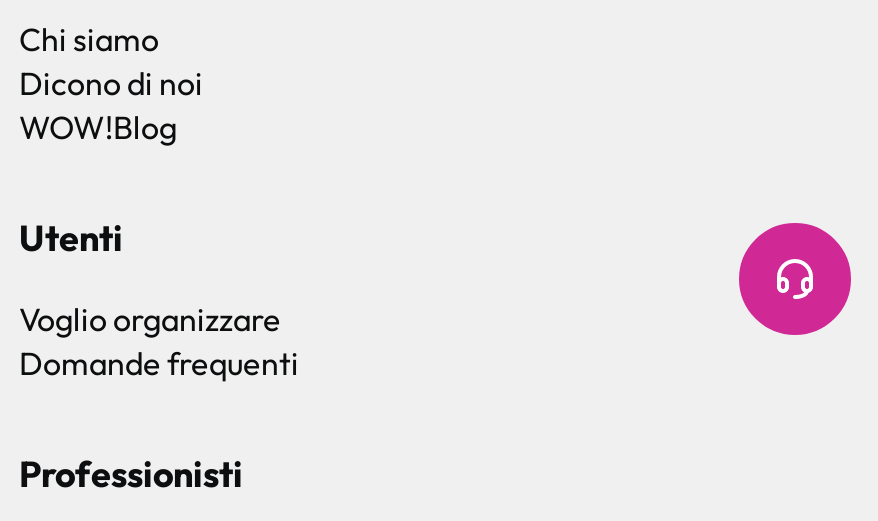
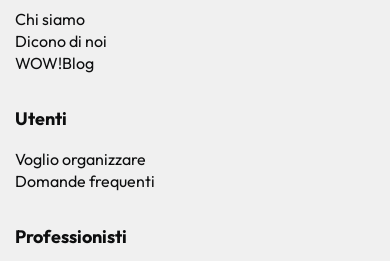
[737,221,853,337] [image] -> none

